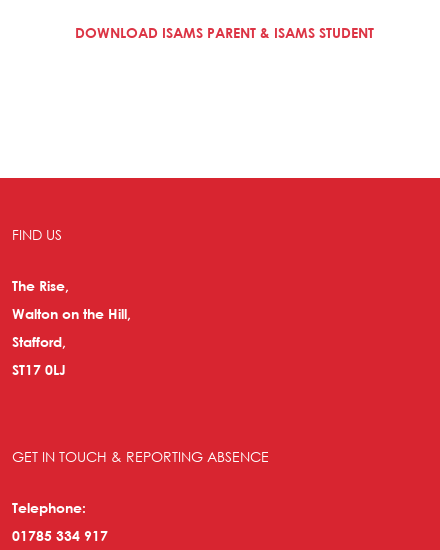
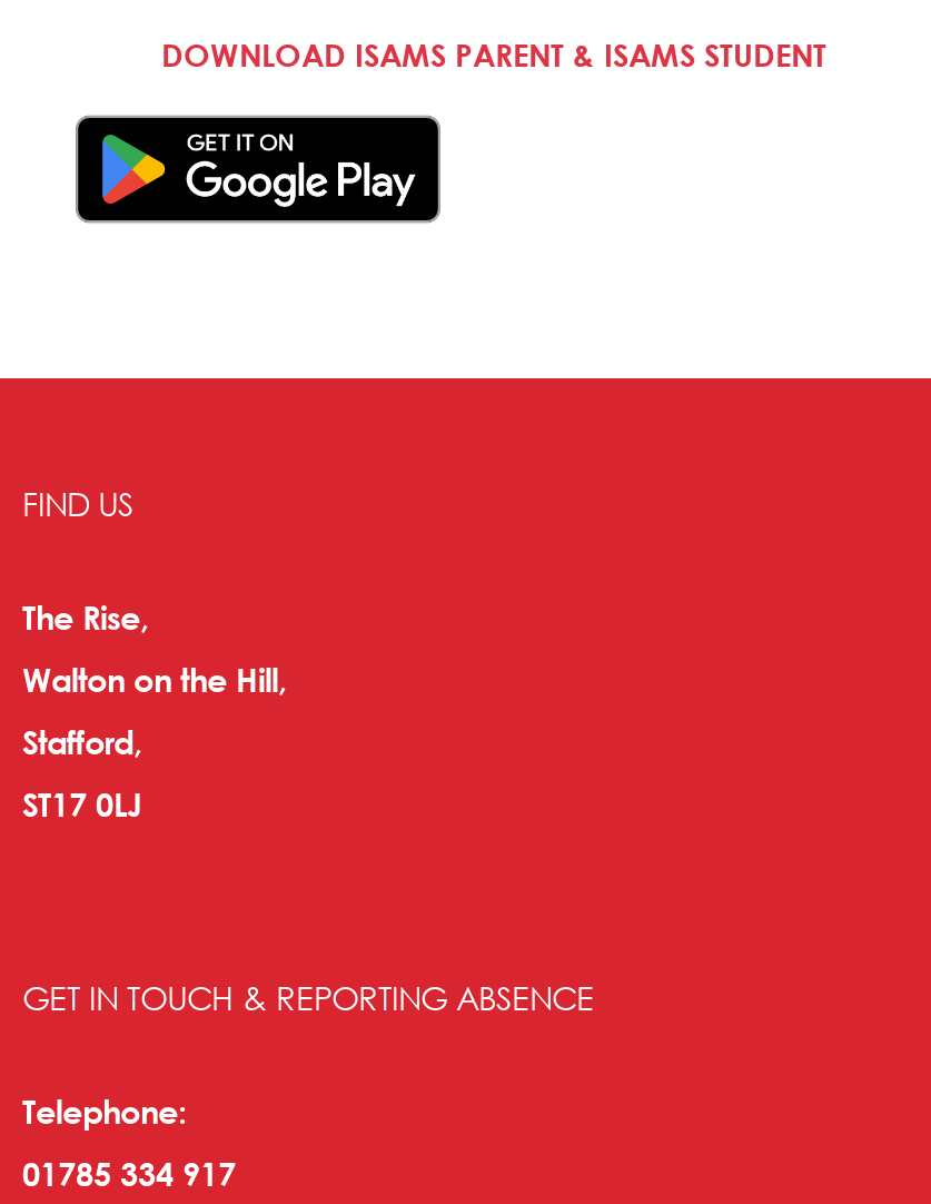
none -> [73,114,443,225] [image]

